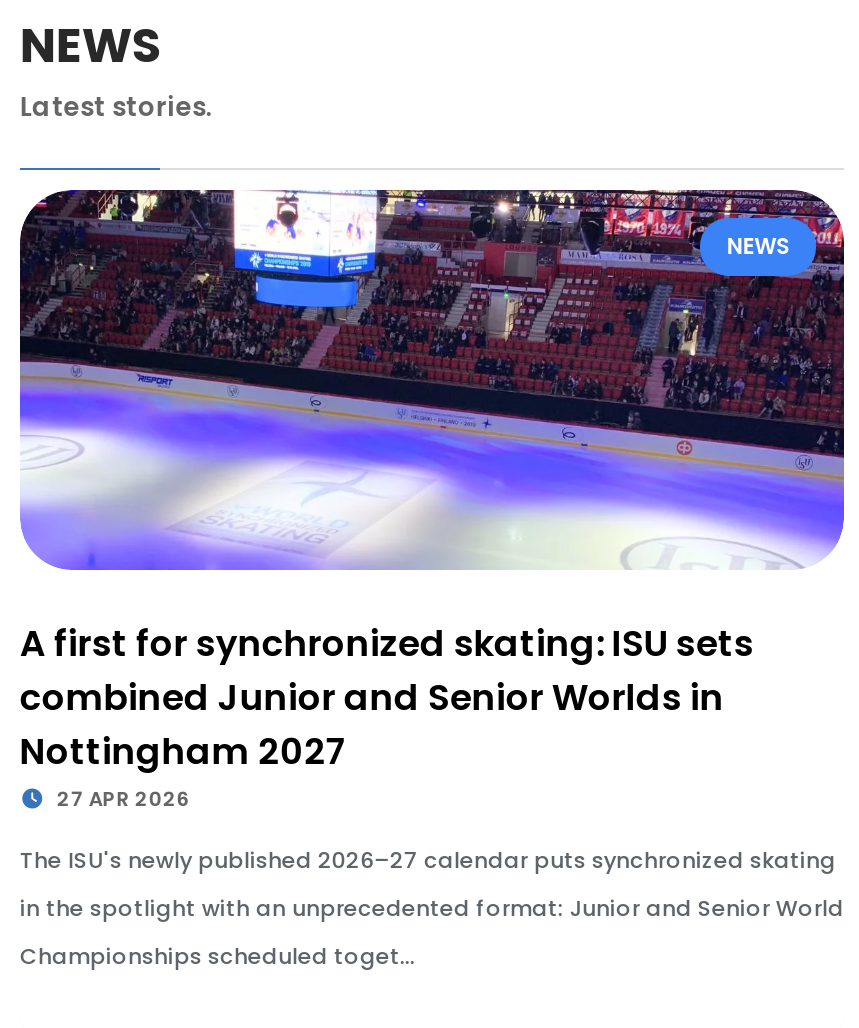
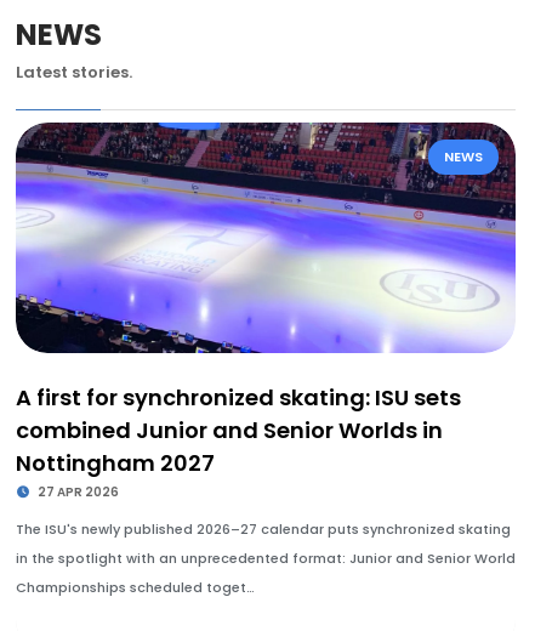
[18,188,846,572] [image] -> [15,121,517,354] [image]

